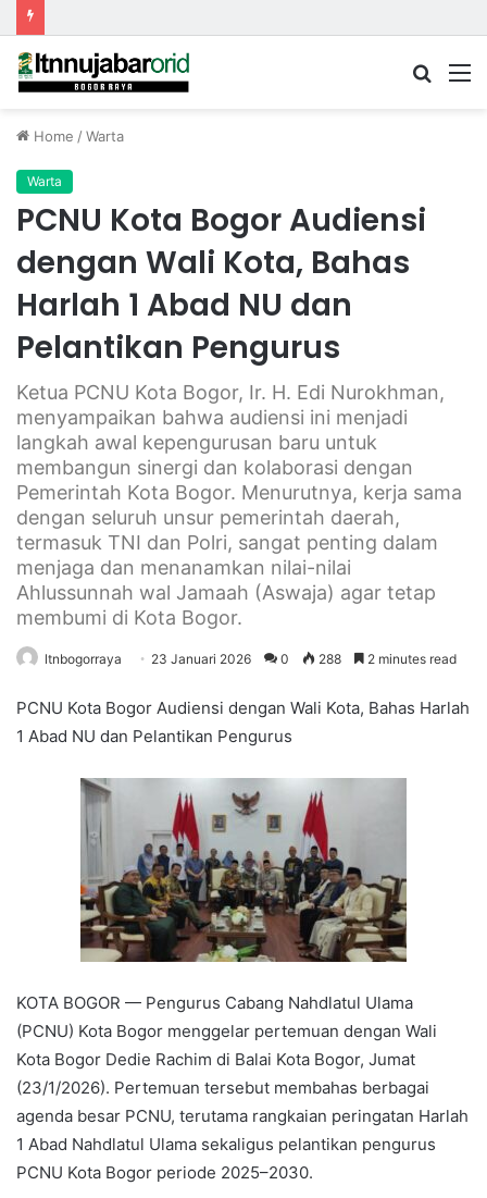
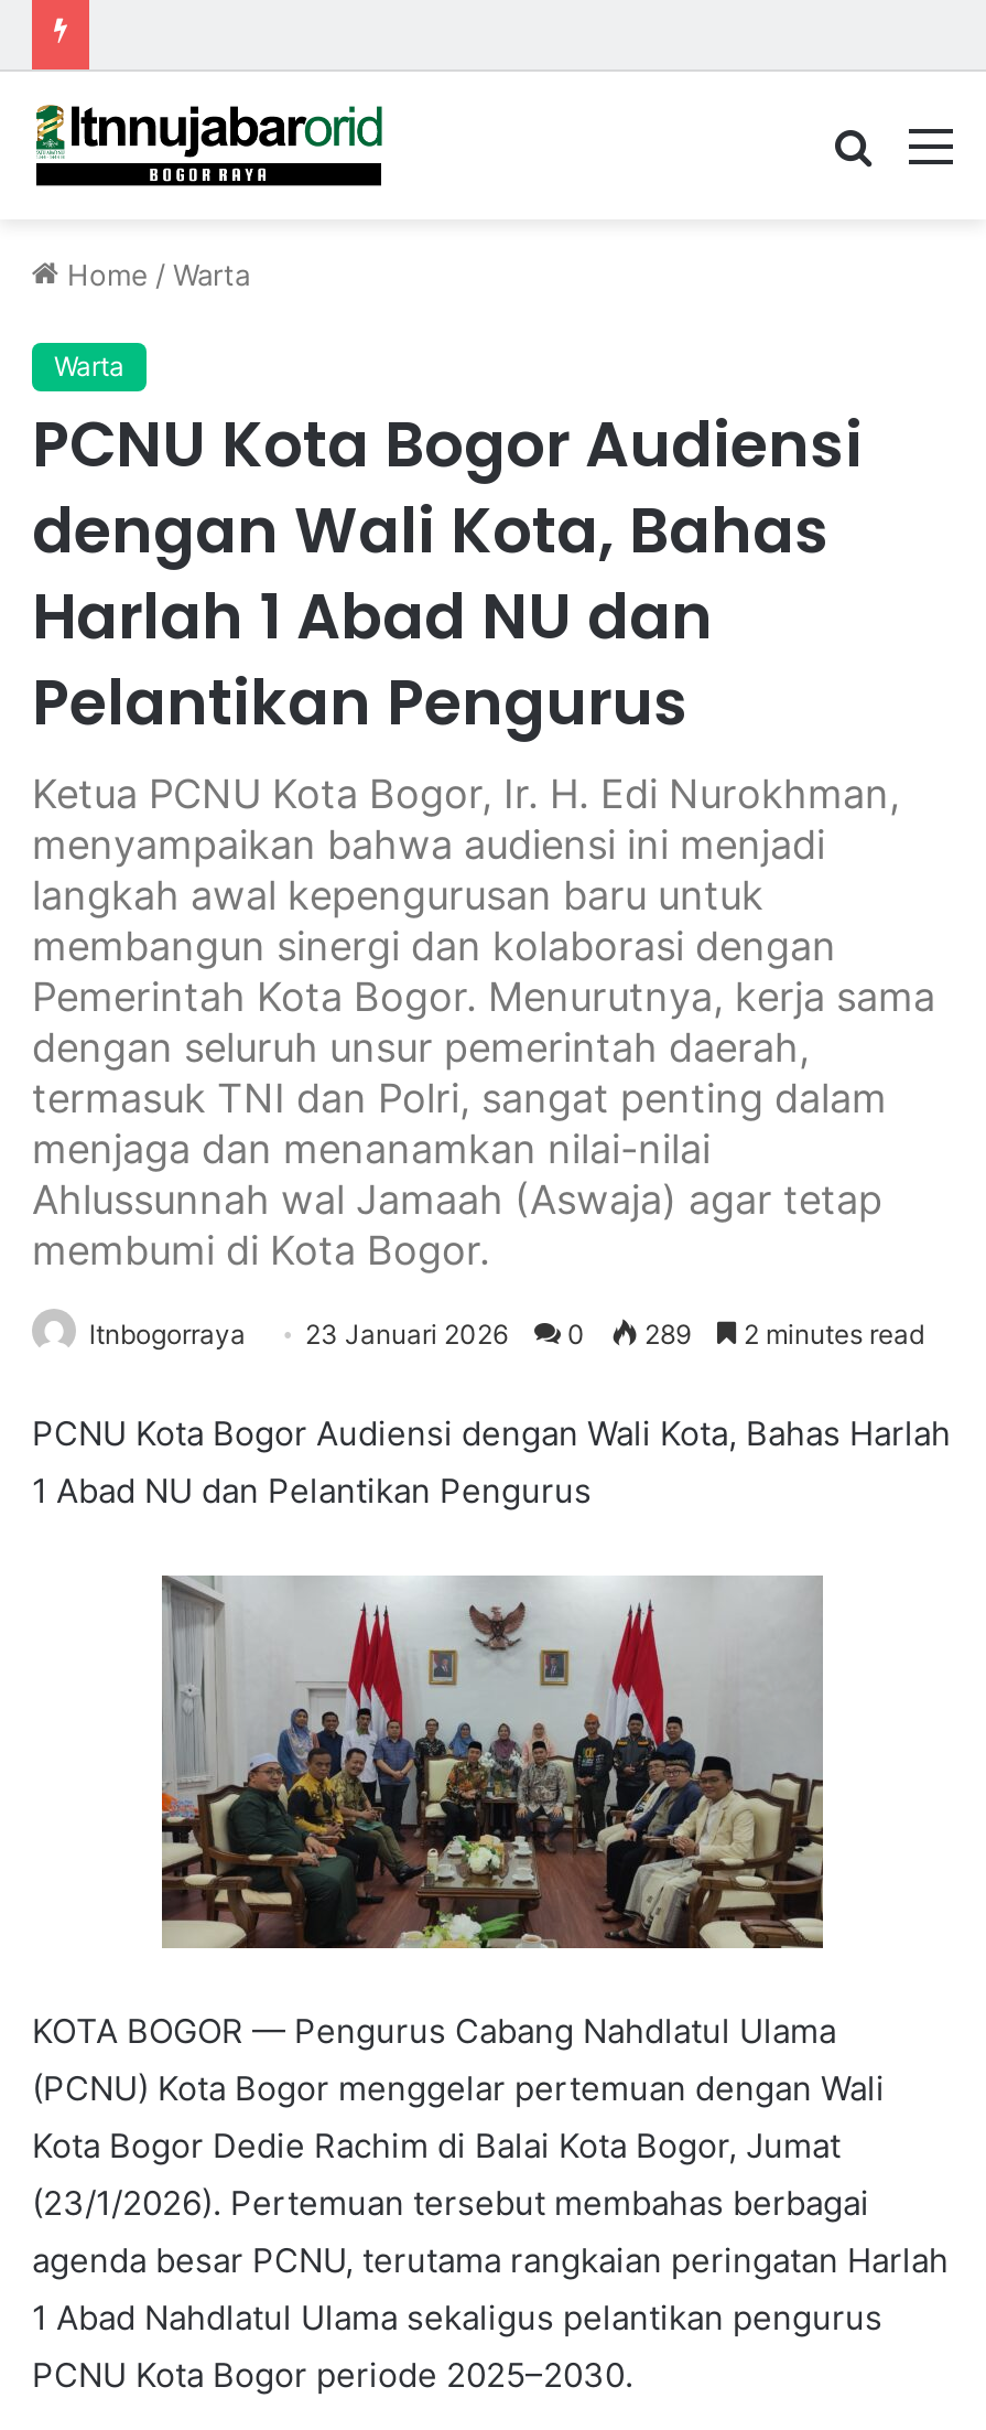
[45,651,457,667] ltnbogorraya 23 Januari 2026 0 288 2 minutes read -> [89,1317,924,1350] ltnbogorraya 23 Januari 2026 0 289 2 minutes read

